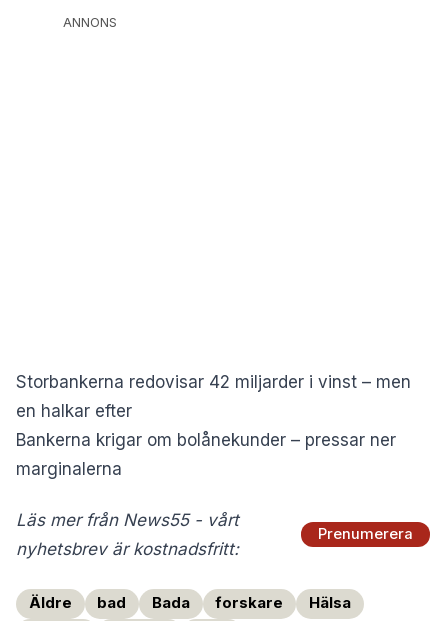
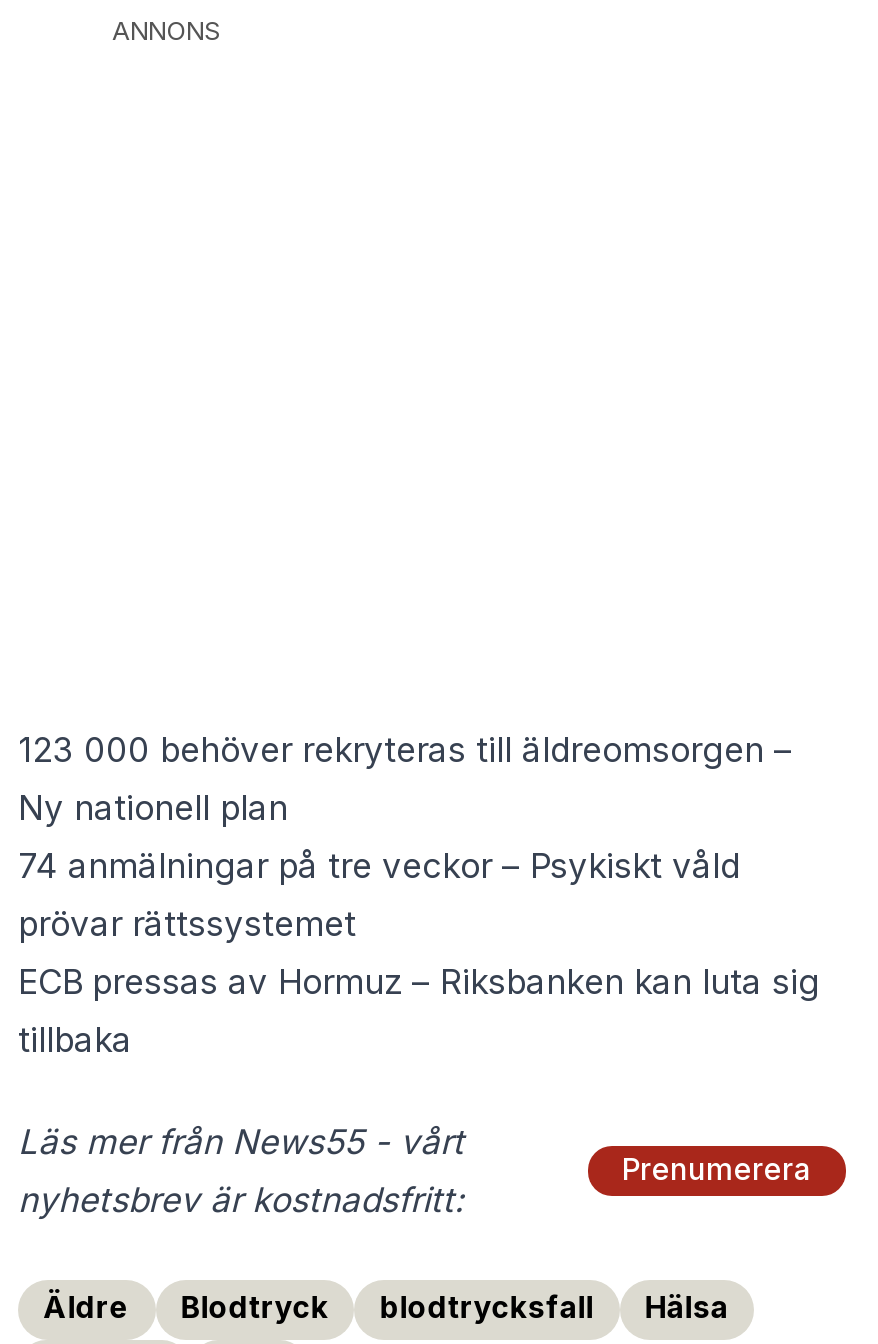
[16,372,411,479] Storbankerna redovisar 42 miljarder i vinst – men | en halkar efter | Bankerna krigar om bolånekunder – pressar ner | marginalerna -> [18,730,820,1060] 123 000 behöver rekryteras till äldreomsorgen – | Ny nationell plan | 74 anmälningar på tre veckor – Psykiskt våld | prövar rättssystemet | ECB pressas av Hormuz – Riksbanken kan luta sig | tillbaka
[97,594,283,612] bad | Bada | forskare -> [180,1290,594,1326] Blodtryck | blodtrycksfall

